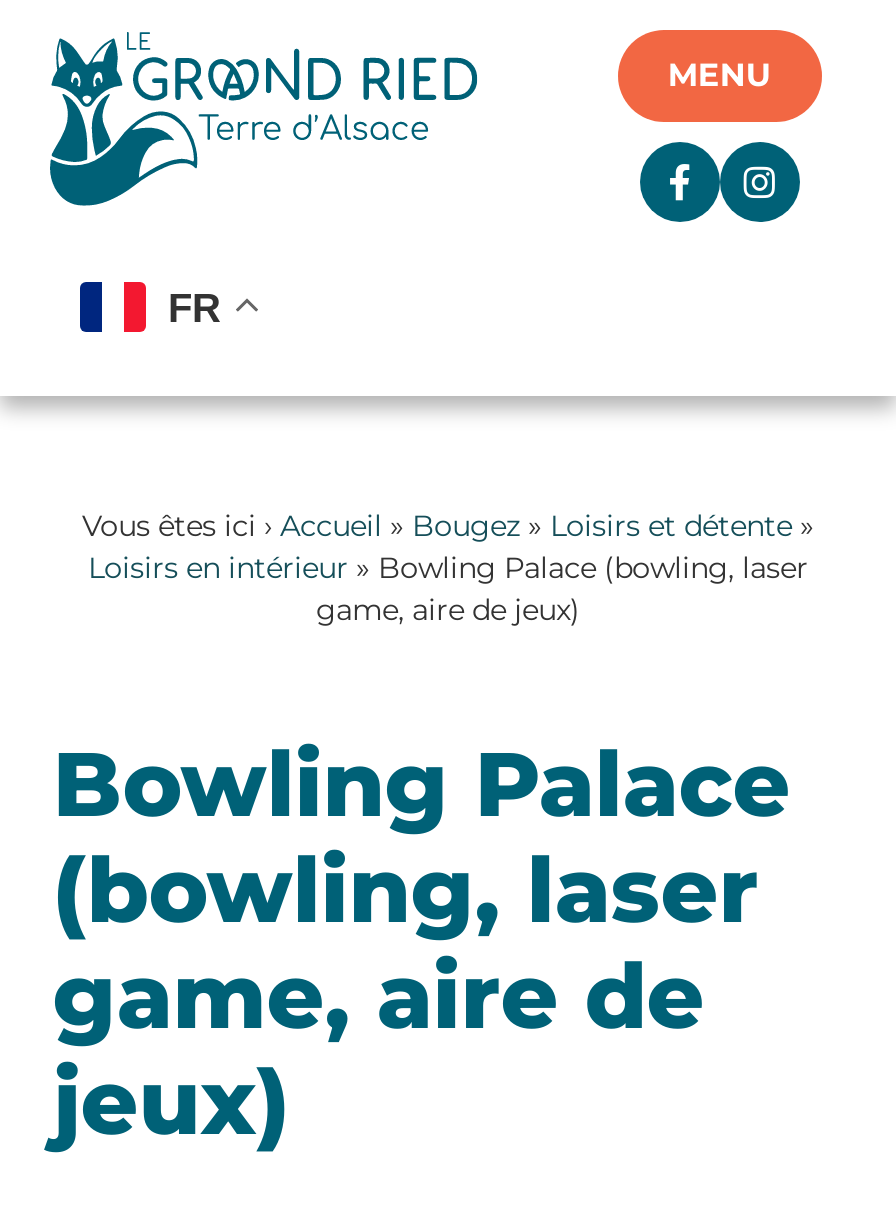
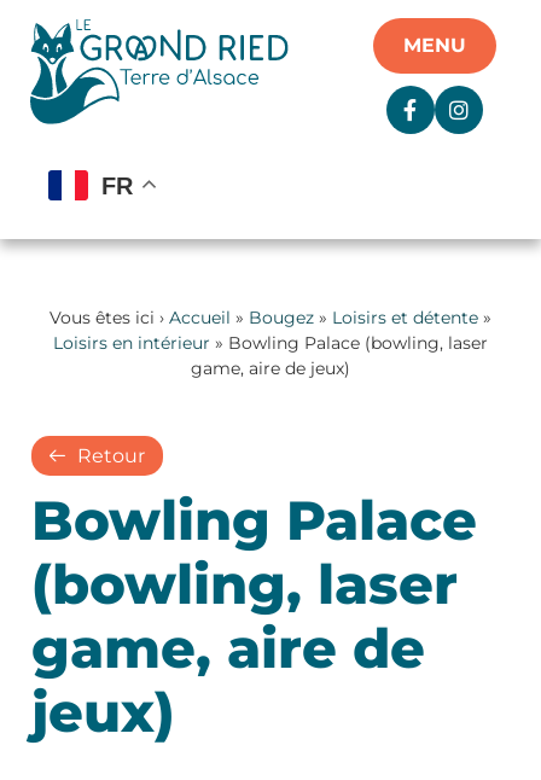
none -> [78,444,145,467] Retour

